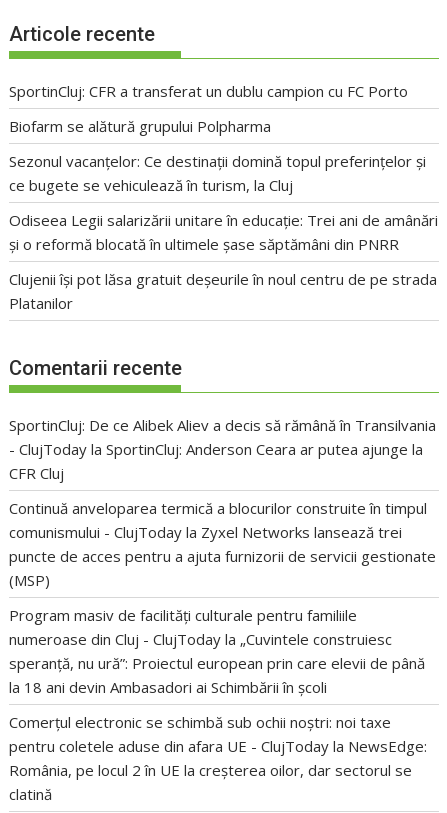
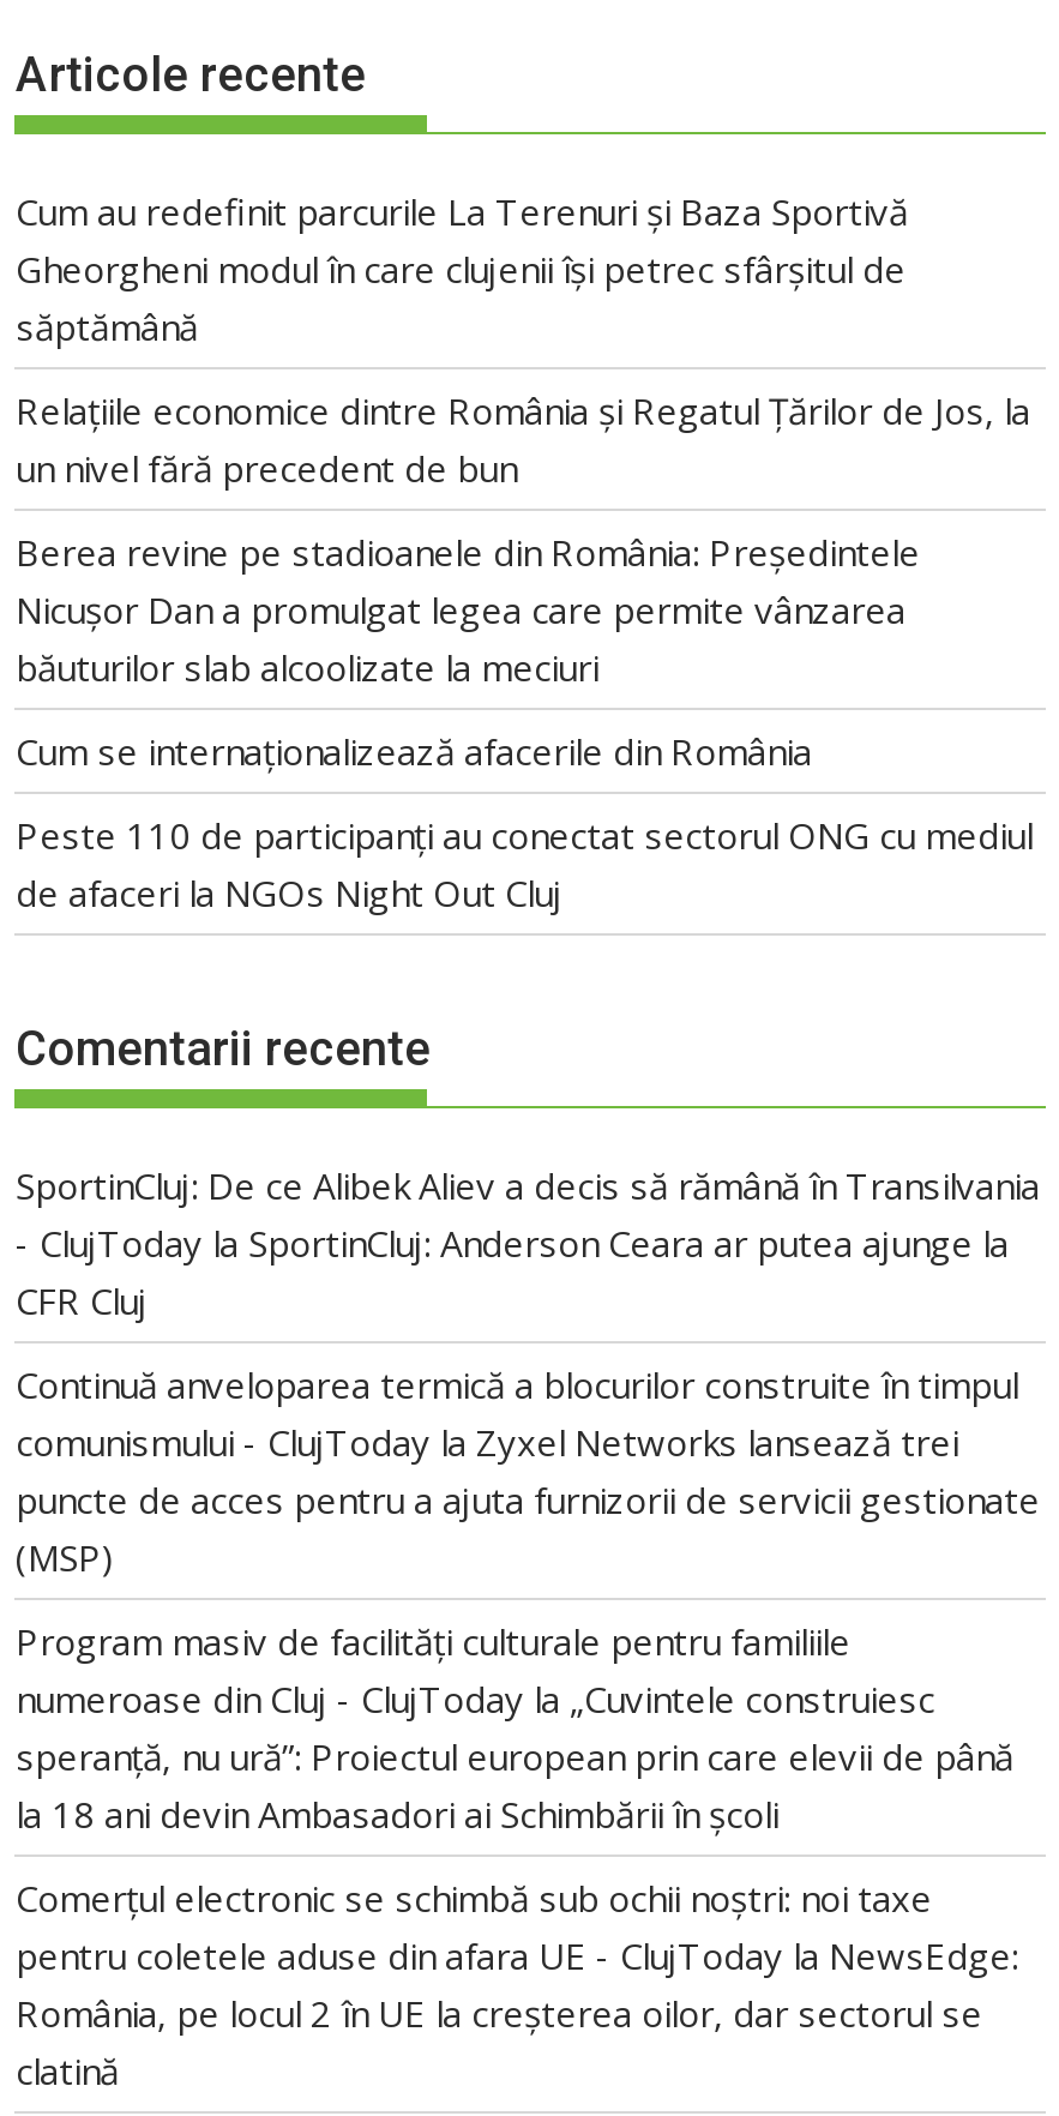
[9,81,408,101] SportinCluj: CFR a transferat un dublu campion cu FC Porto -> [16,188,908,351] Cum au redefinit parcurile La Terenuri și Baza Sportivă | Gheorgheni modul în care clujenii își petrec sfârșitul de | săptămână
[9,116,271,136] Biofarm se alătură grupului Polpharma -> [16,387,1030,492] Relațiile economice dintre România și Regatul Țărilor de Jos, la | un nivel fără precedent de bun
[9,151,426,195] Sezonul vacanțelor: Ce destinații domină topul preferințelor și | ce bugete se vehiculează în turism, la Cluj -> [16,528,920,691] Berea revine pe stadioanele din România: Președintele | Nicușor Dan a promulgat legea care permite vânzarea | băuturilor slab alcoolizate la meciuri
[9,210,438,254] Odiseea Legii salarizării unitare în educație: Trei ani de amânări | și o reformă blocată în ultimele șase săptămâni din PNRR -> [16,727,812,775] Cum se internaționalizează afacerile din România
[9,269,437,313] Clujenii își pot lăsa gratuit deșeurile în noul centru de pe strada | Platanilor -> [16,811,1033,917] Peste 110 de participanți au conectat sectorul ONG cu mediul | de afaceri la NGOs Night Out Cluj

